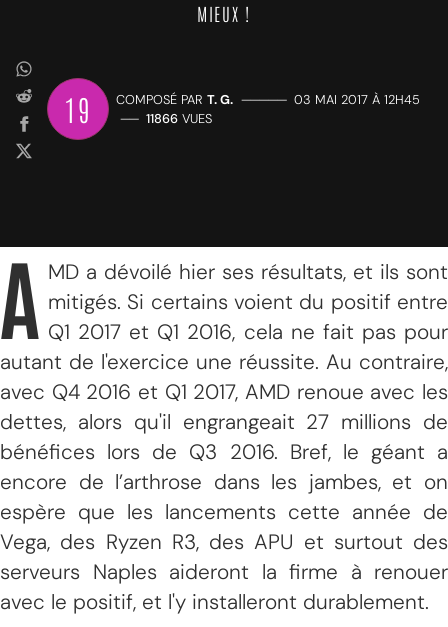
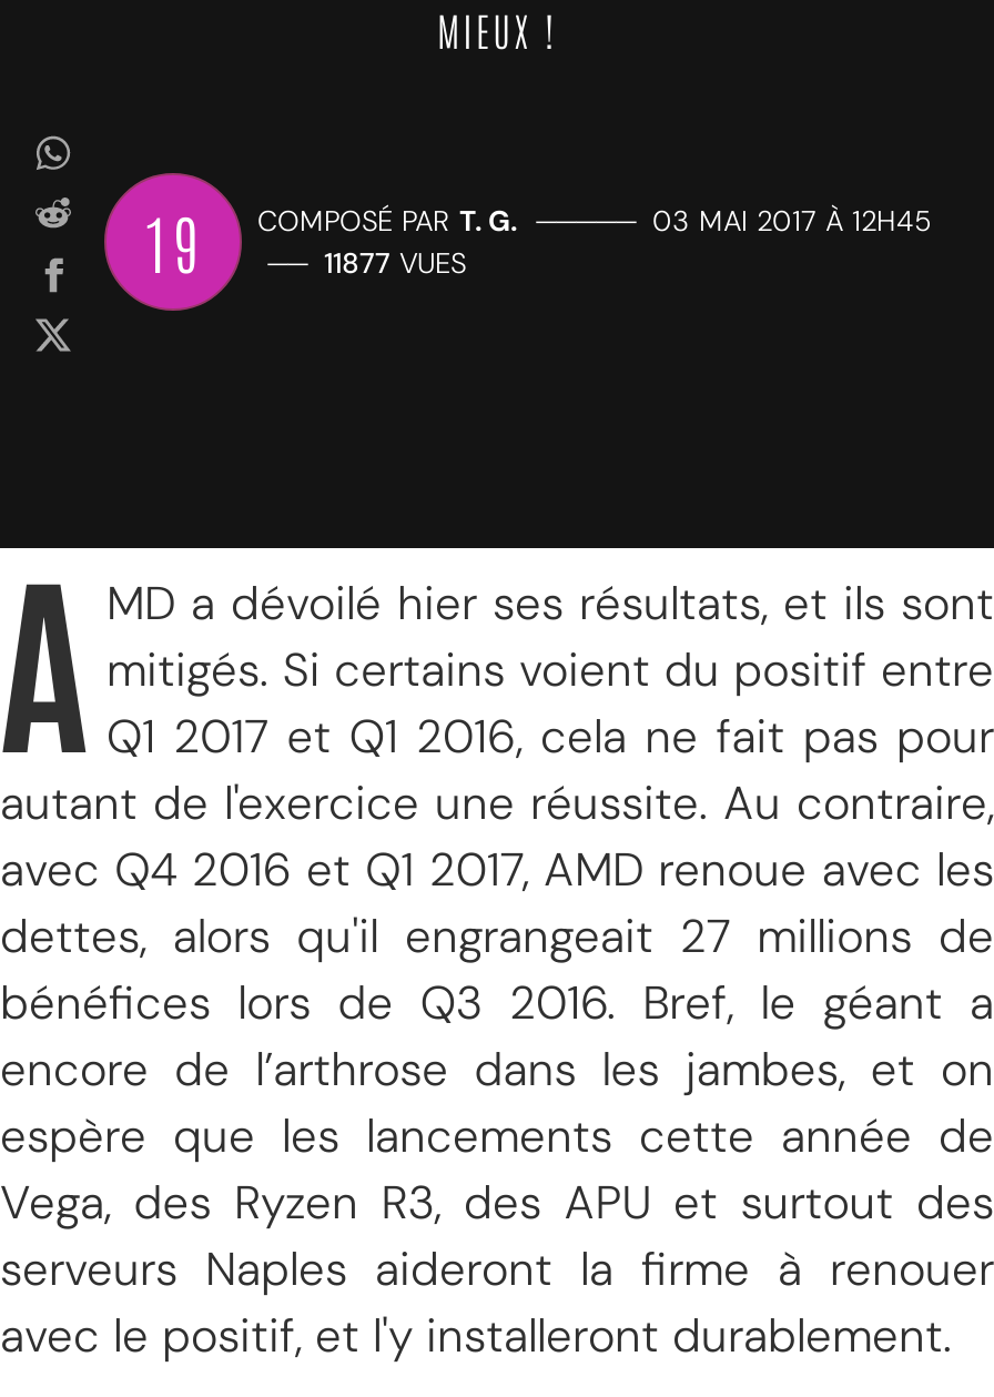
[64,90,420,127] 19 COMPOSÉ PAR T. G. ————— 03 MAI 2017 À 12H45 —— 11866 VUES -> [142,200,932,282] 19 COMPOSÉ PAR T. G. ————— 03 MAI 2017 À 12H45 —— 11877 VUES

